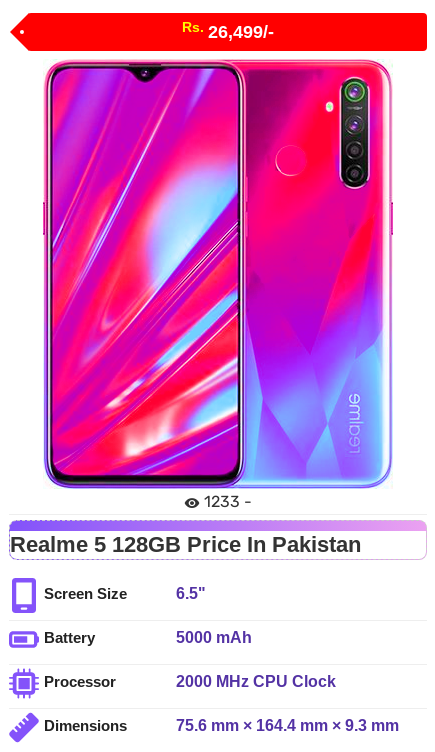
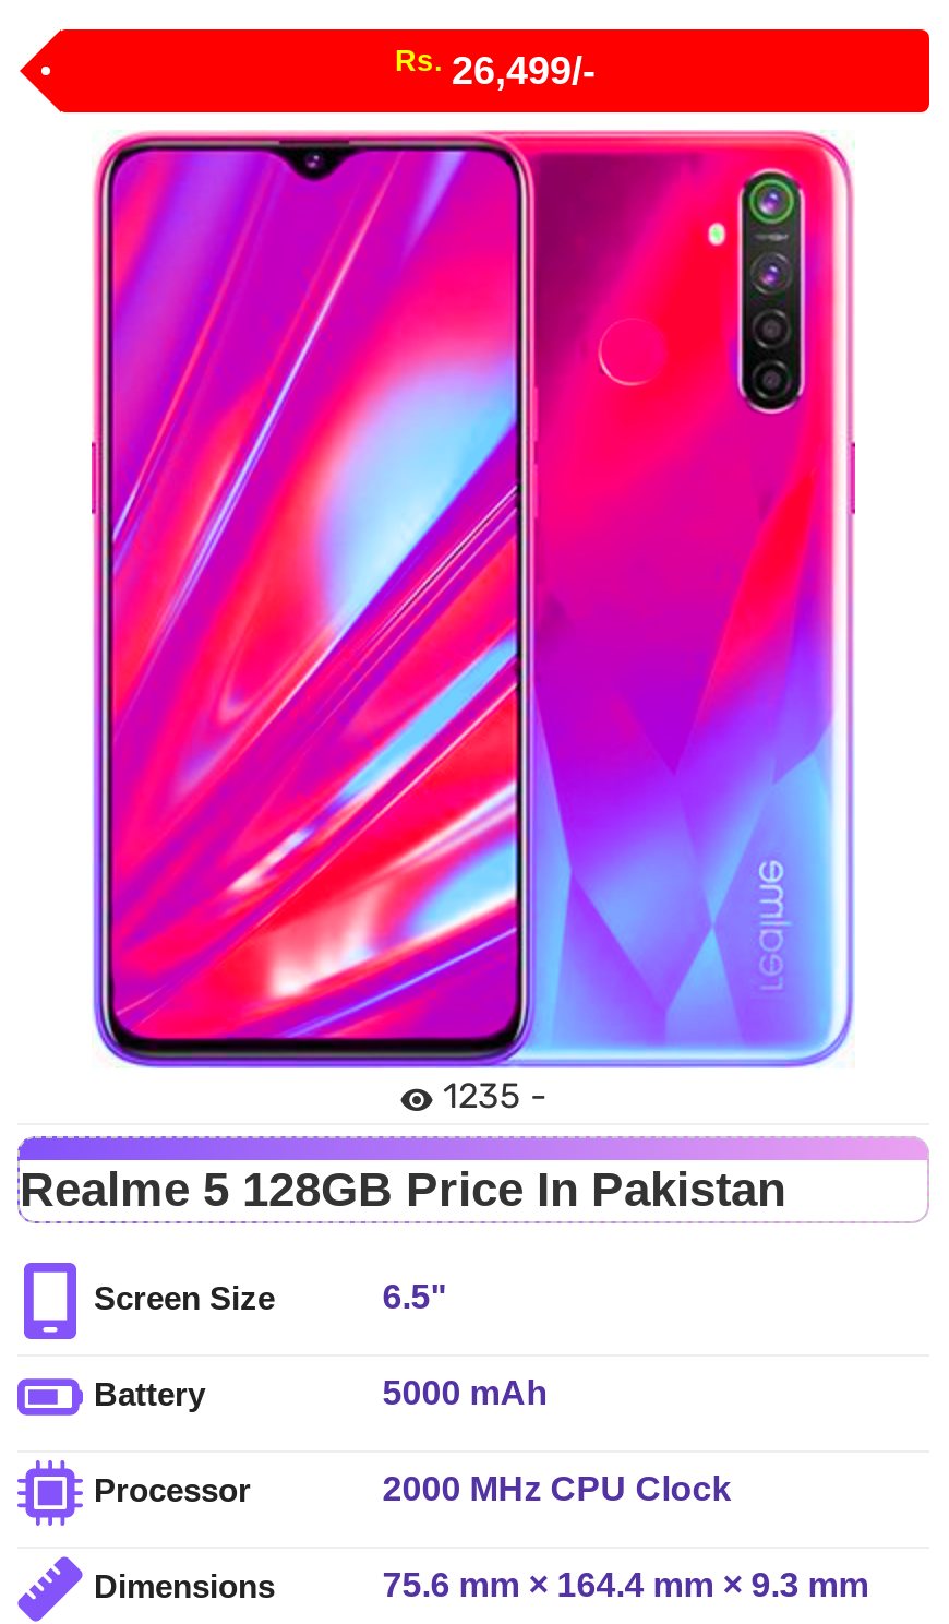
[200,492,252,511] 1233 - -> [434,1076,548,1117] 1235 -

